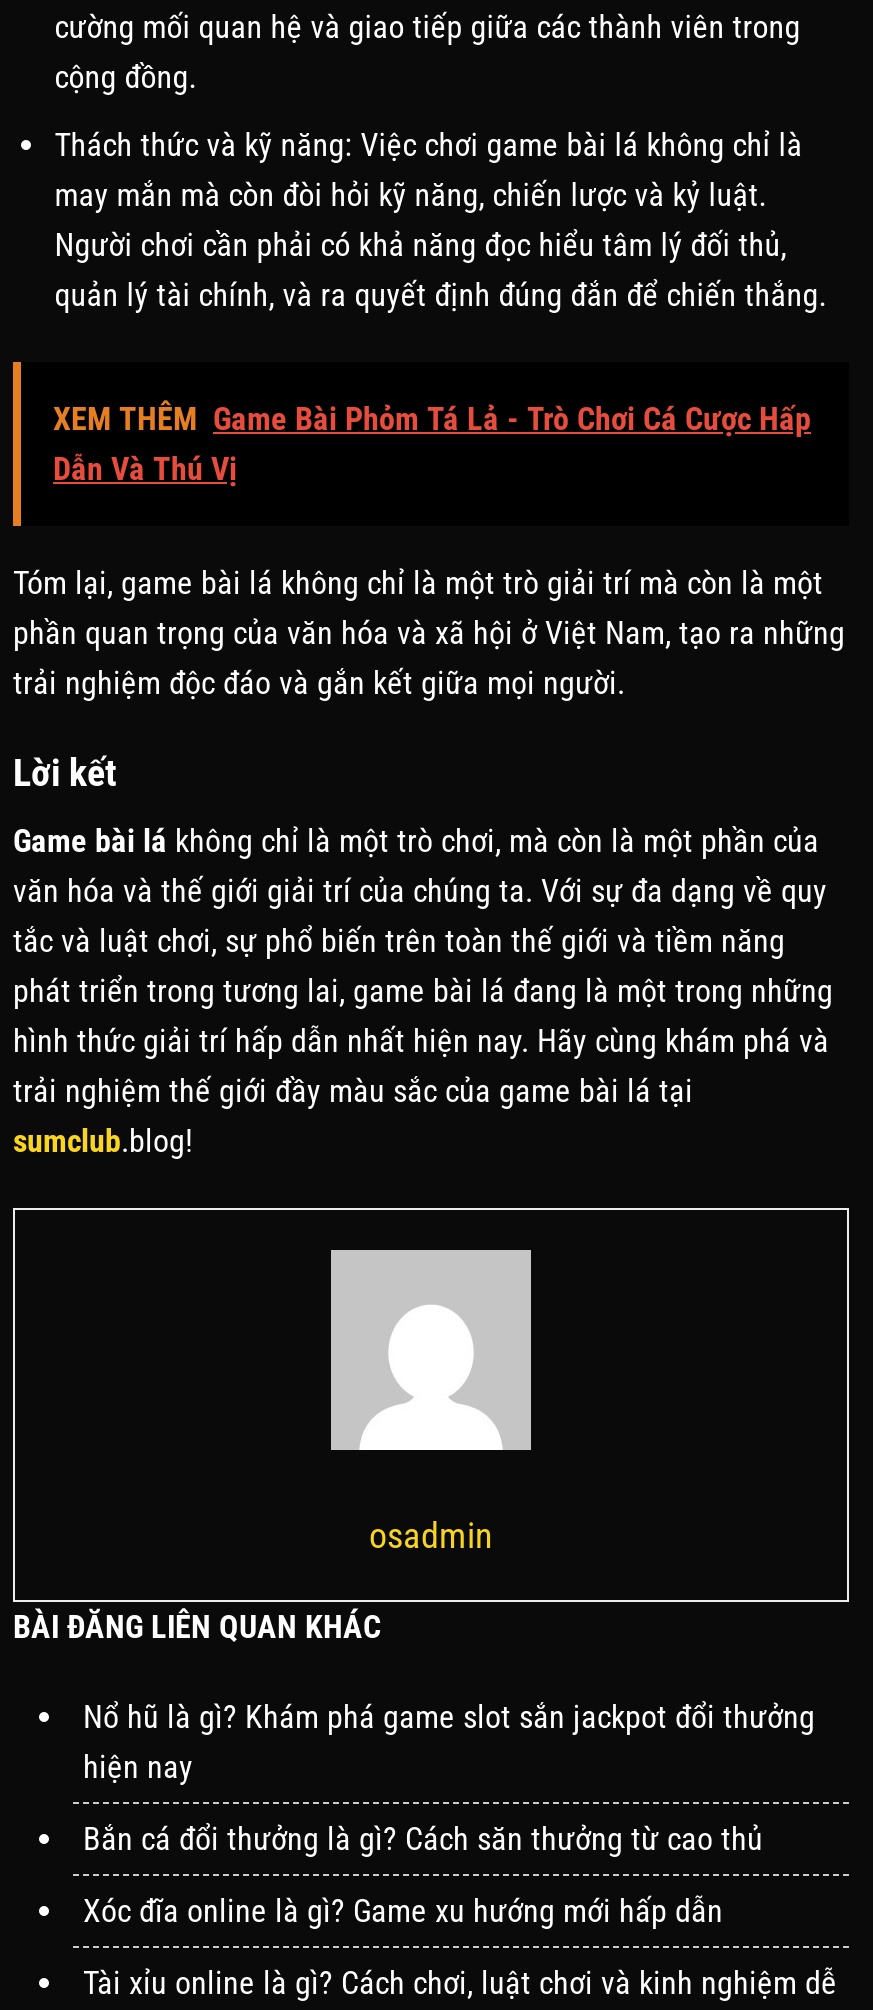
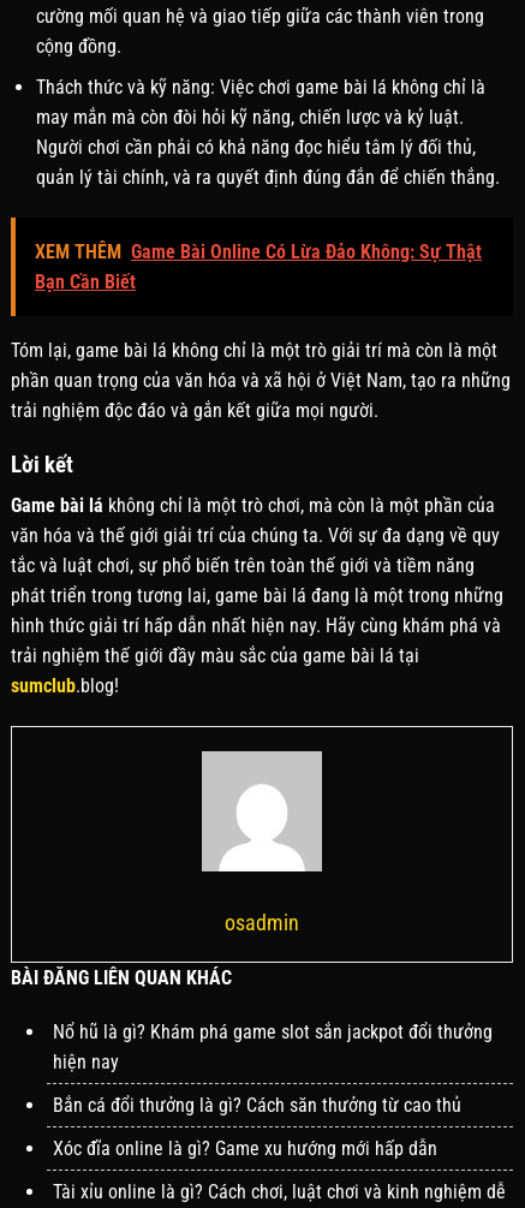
[53,400,811,488] XEM THÊM Game Bài Phỏm Tá Lả - Trò Chơi Cá Cược Hấp | Dẫn Và Thú Vị -> [35,240,482,293] XEM THÊM Game Bài Online Có Lừa Đảo Không: Sự Thật | Bạn Cần Biết

